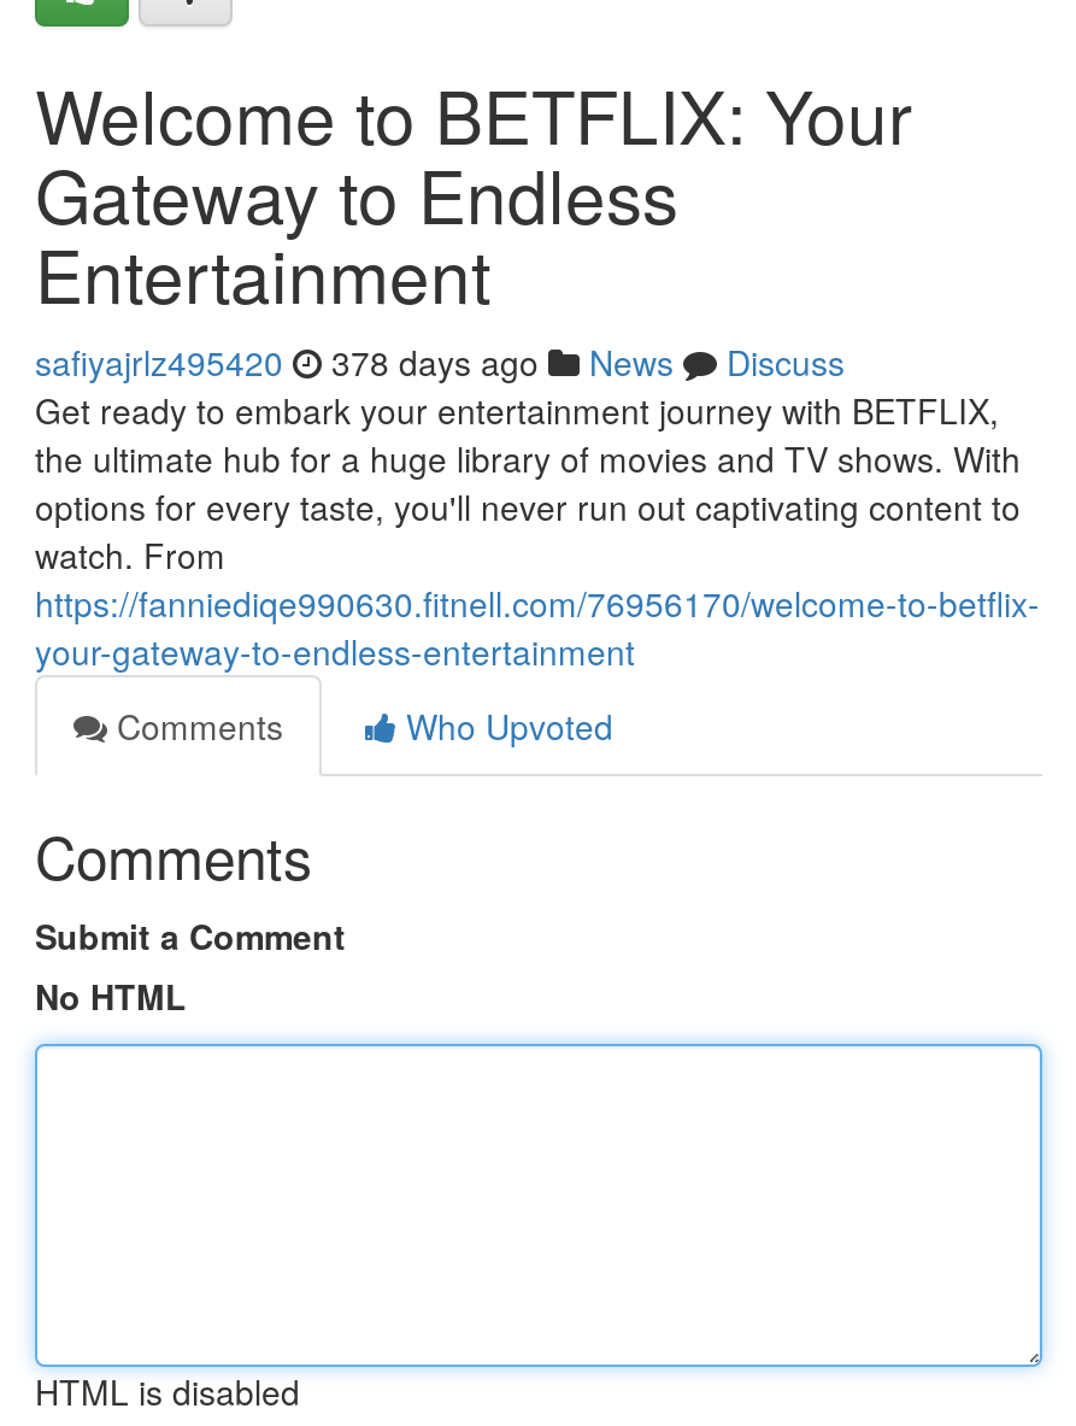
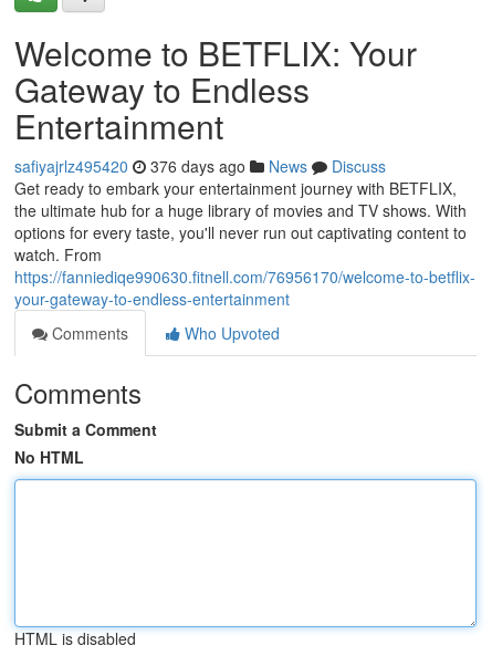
[35,338,845,386] safiyajrlz495420 378 days ago News Discuss -> [14,155,386,177] safiyajrlz495420 376 days ago News Discuss

